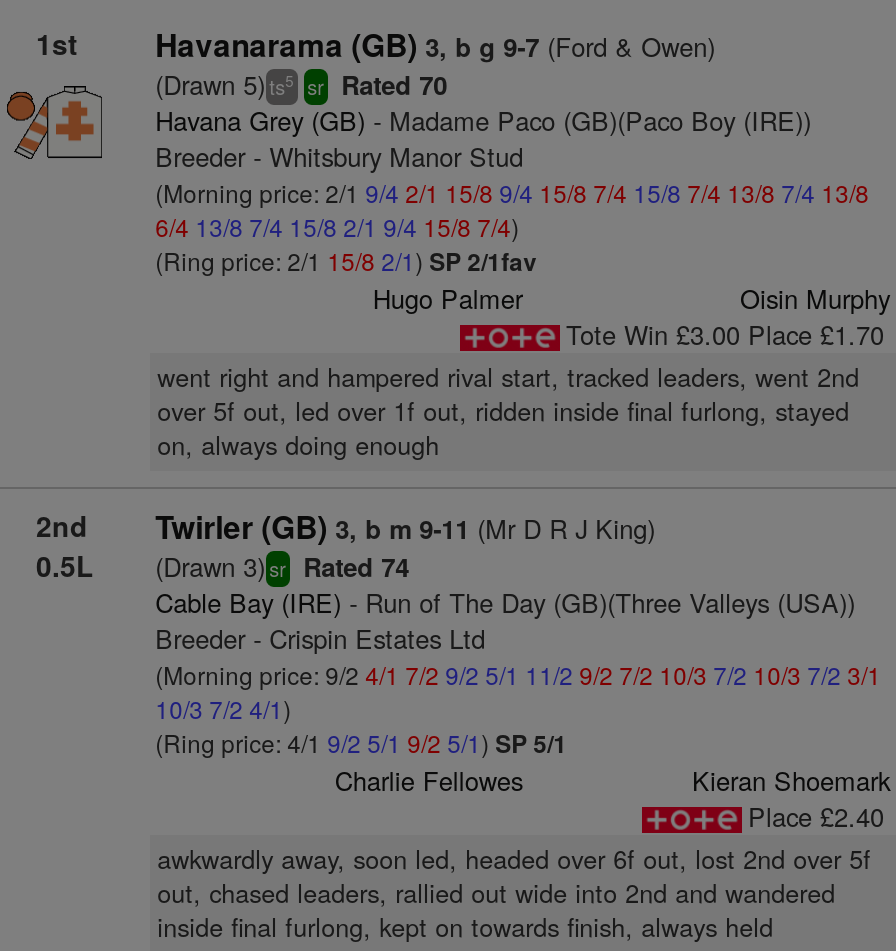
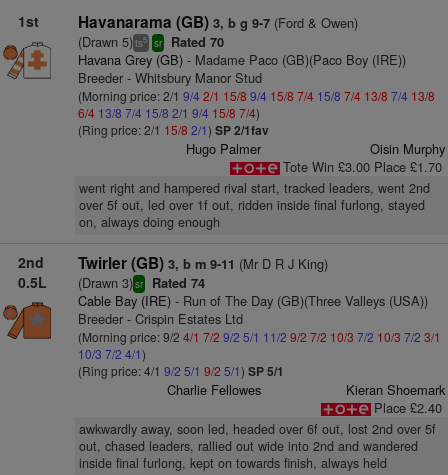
none -> [3,301,52,340] [image]

